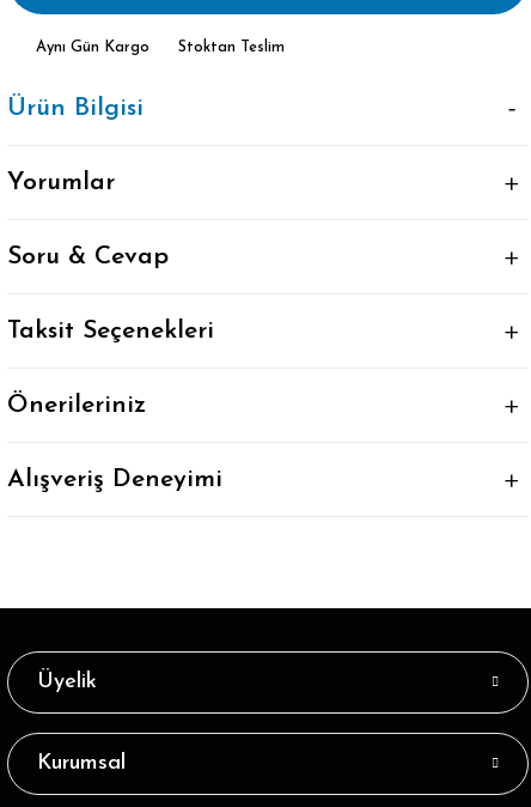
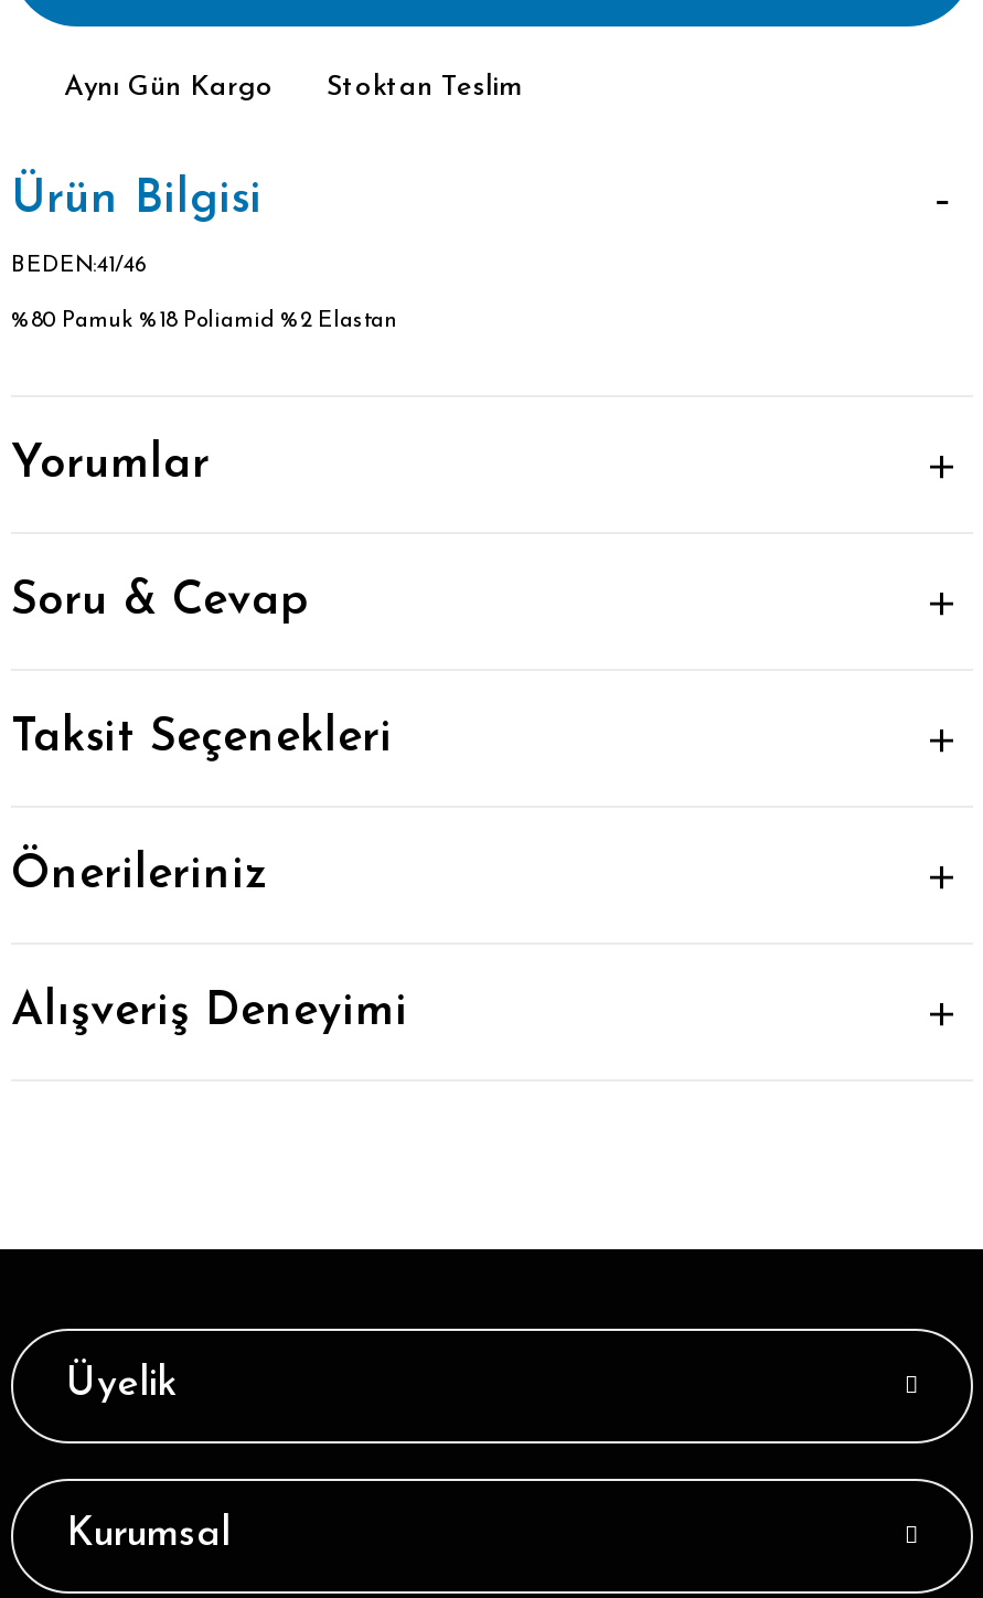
none -> [11,254,397,333] BEDEN:41/46 | %80 Pamuk %18 Poliamid %2 Elastan

